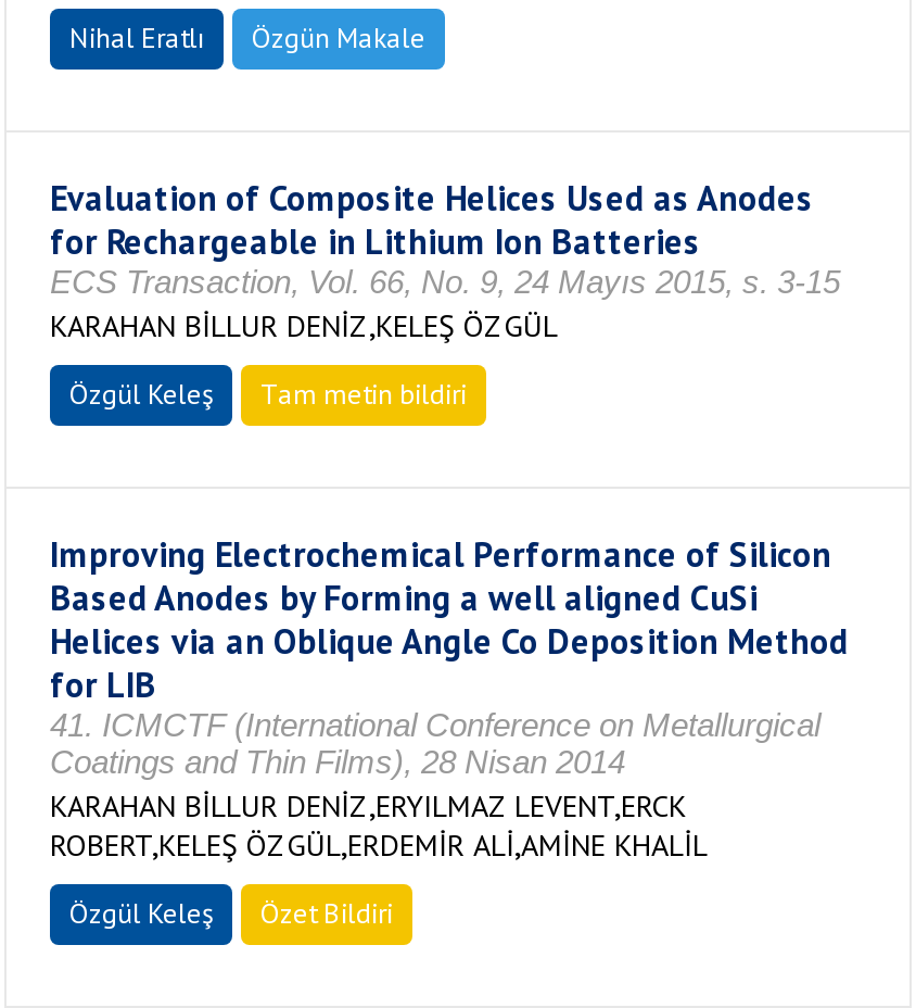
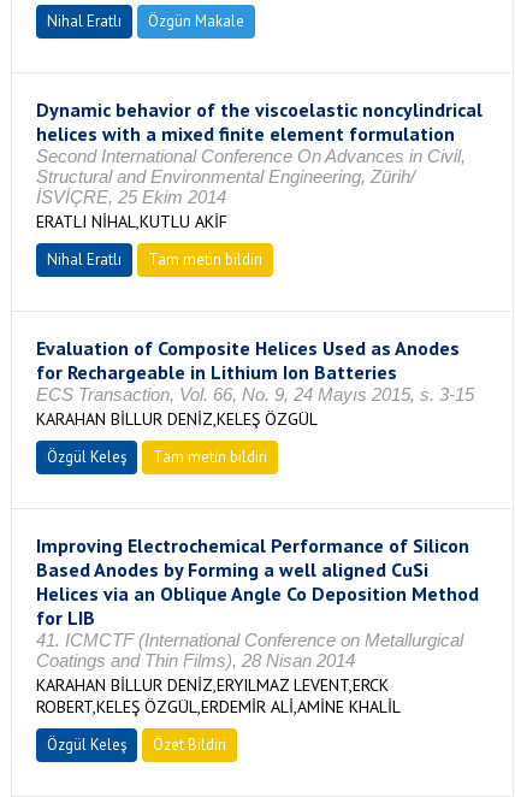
none -> [36,98,483,270] Dynamic behavior of the viscoelastic noncylindrical | helices with a mixed finite element formulation | Second International Conference On Advances in Civil, | Structural and Environmental Engineering, Zürih/ | İSVİÇRE, 25 Ekim 2014 | ERATLI NİHAL,KUTLU AKİF | Nihal Eratlı | Tam metin bildiri

